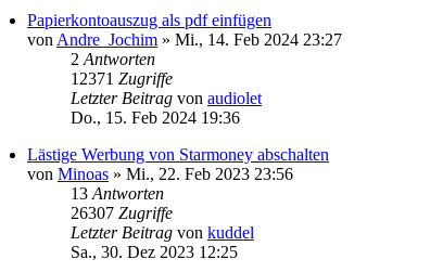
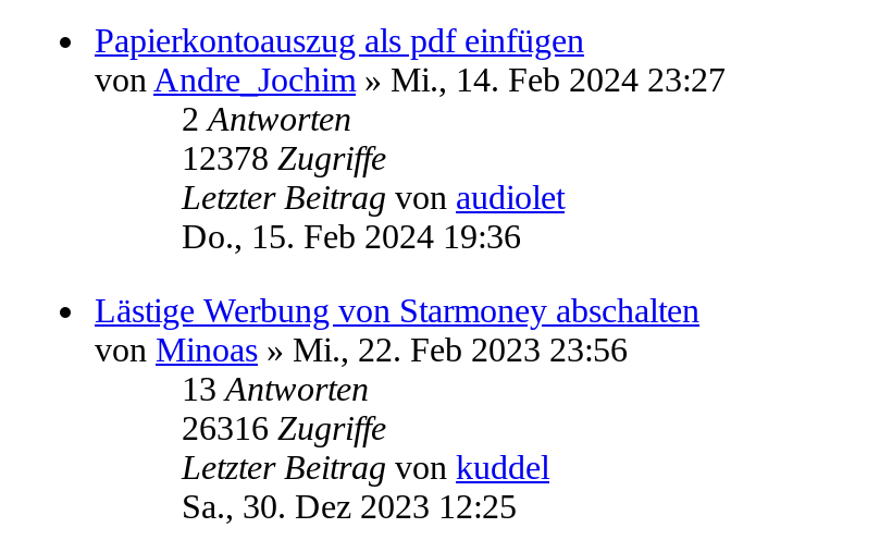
[71,69,173,88] 12371 Zugriffe -> [182,139,386,176] 12378 Zugriffe
[71,204,173,222] 26307 Zugriffe -> [182,409,386,446] 26316 Zugriffe

